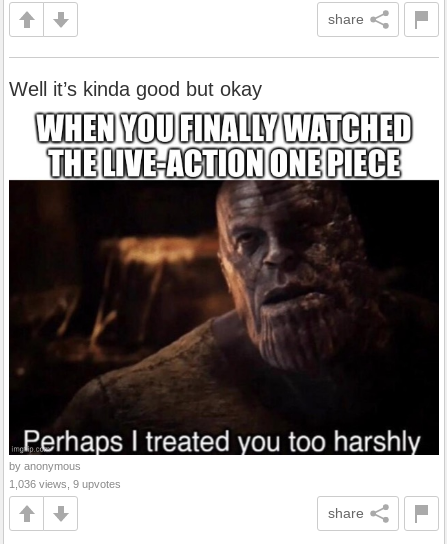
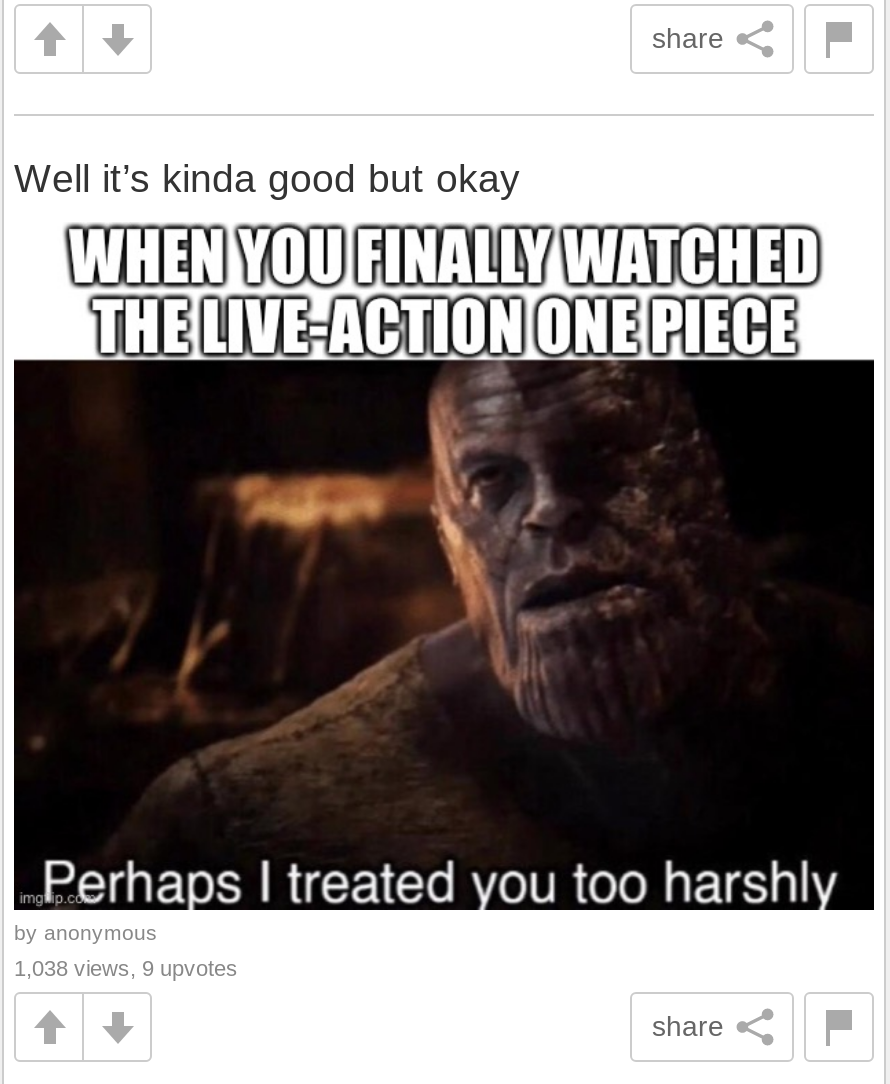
[9,478,121,490] 1,036 views, 9 upvotes -> [14,956,238,980] 1,038 views, 9 upvotes

